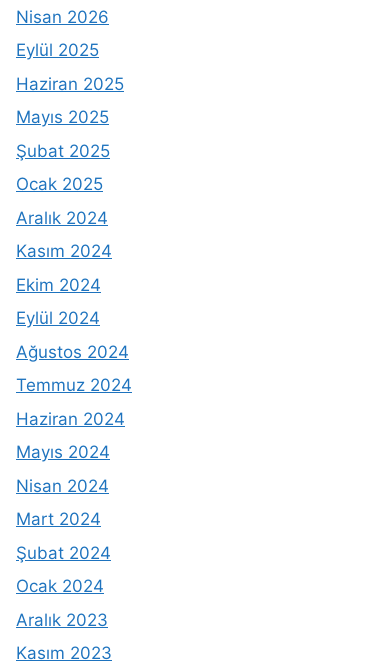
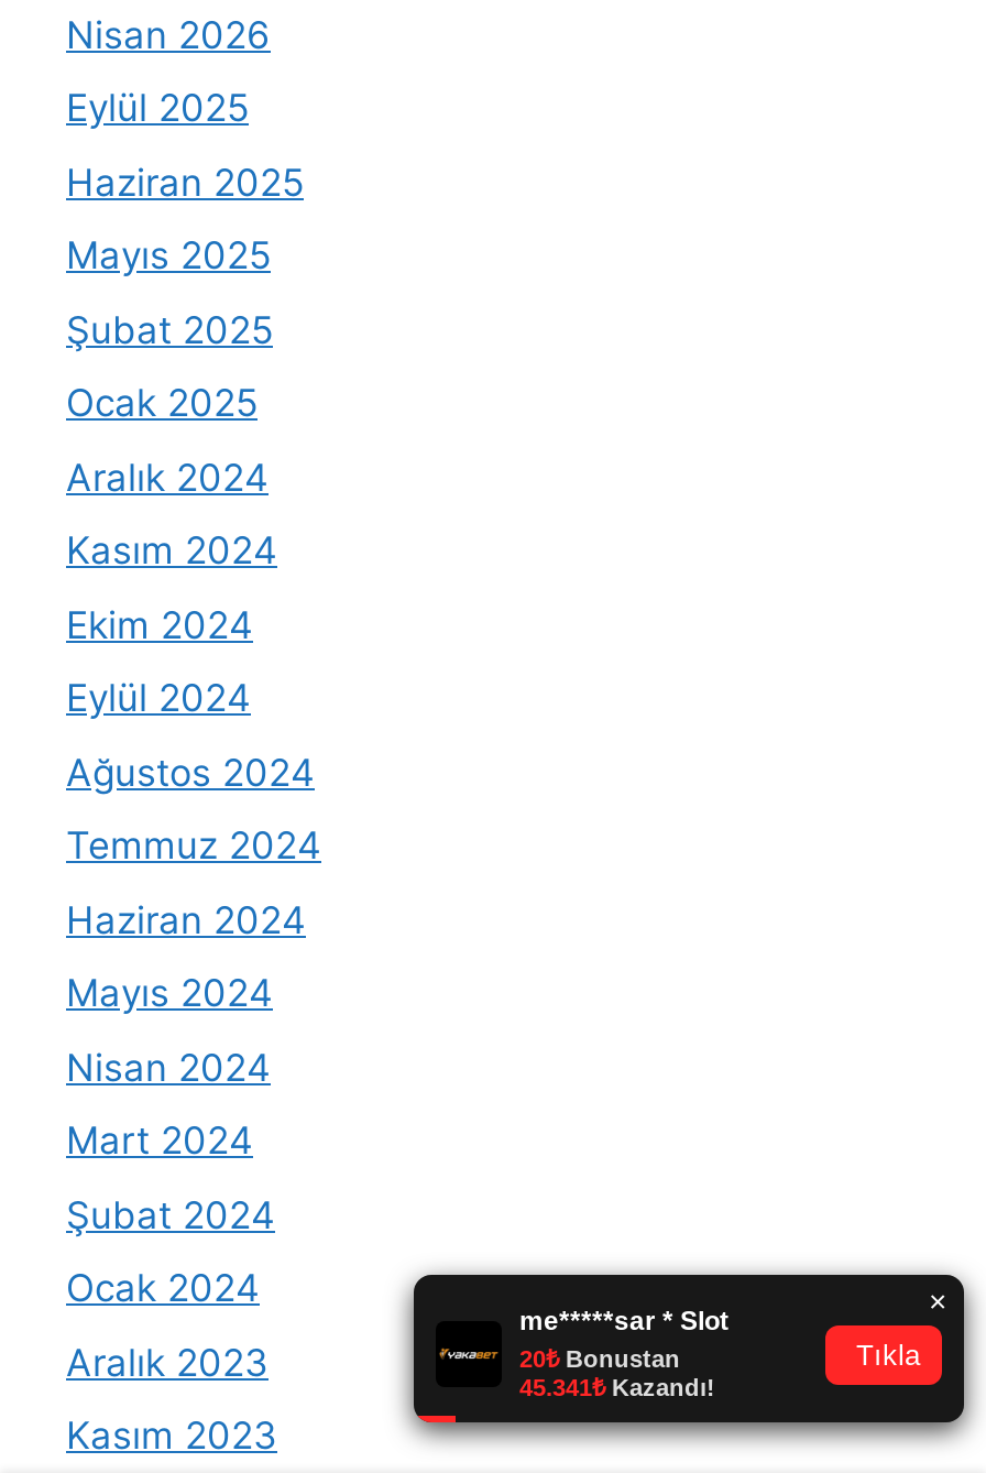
none -> [401,1270,977,1444] [image]

